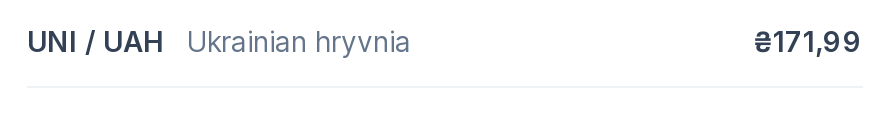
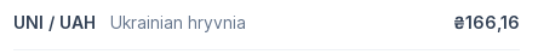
[753,24,863,58] ₴171,99 -> [453,12,520,32] ₴166,16

